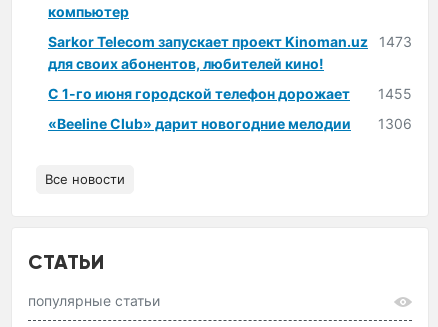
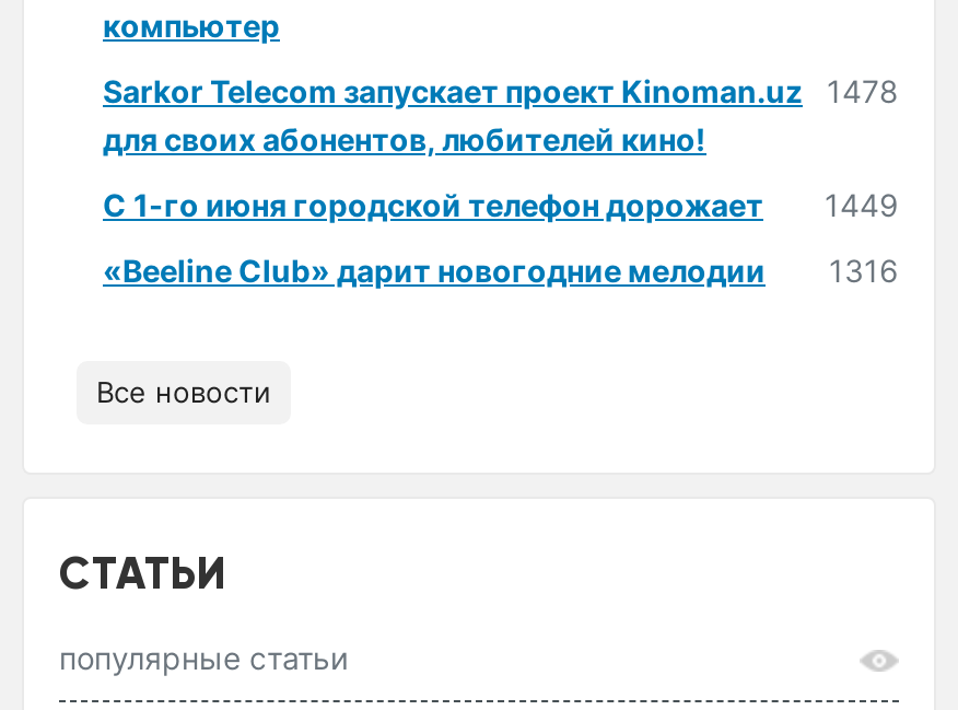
[48,33,412,50] Sarkor Telecom запускает проект Kinoman.uz 1473 -> [103,73,899,110] Sarkor Telecom запускает проект Kinoman.uz 1478
[48,85,412,102] С 1-го июня городской телефон дорожает 1455 -> [103,186,899,224] С 1-го июня городской телефон дорожает 1449
[48,115,412,132] «Beeline Club» дарит новогодние мелодии 1306 -> [103,252,899,289] «Beeline Club» дарит новогодние мелодии 1316

